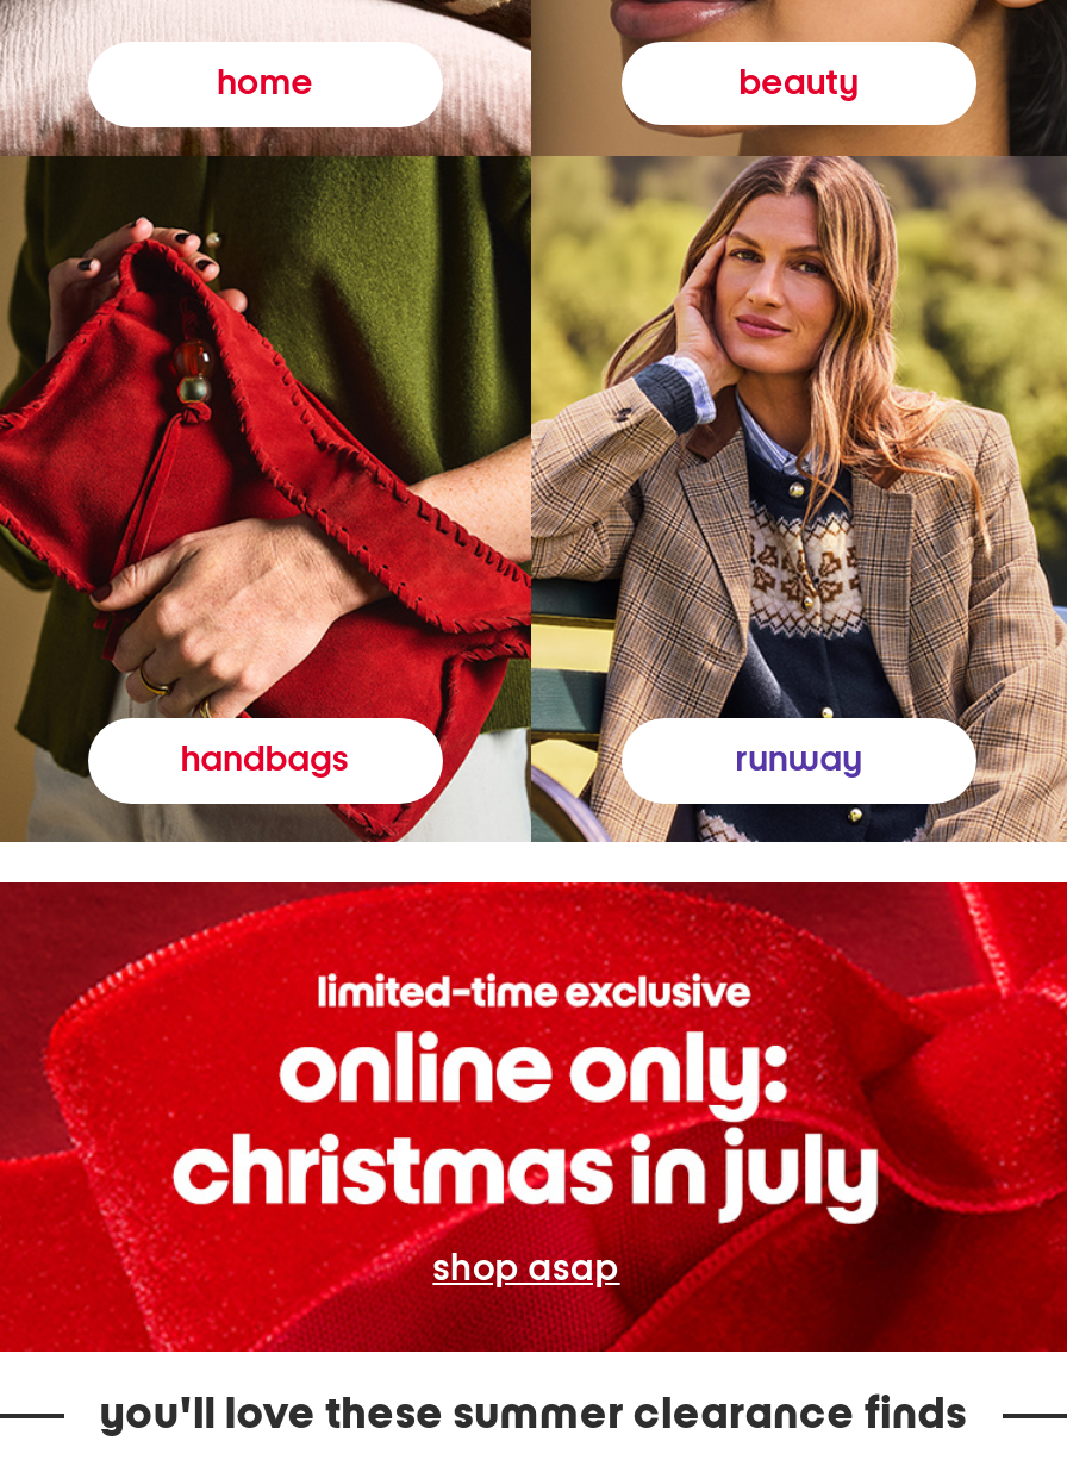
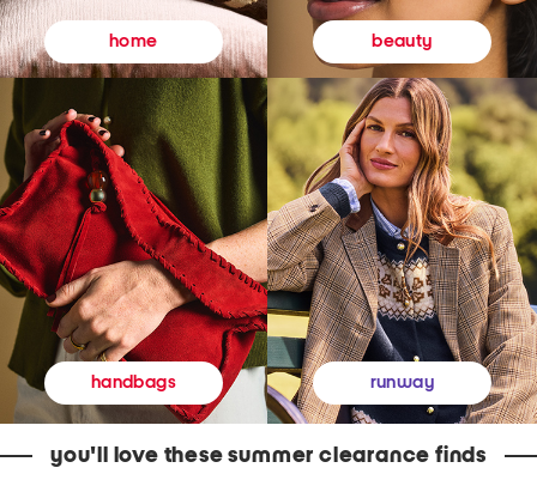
[7,881,1060,1355] [image] | shop asap -> none

